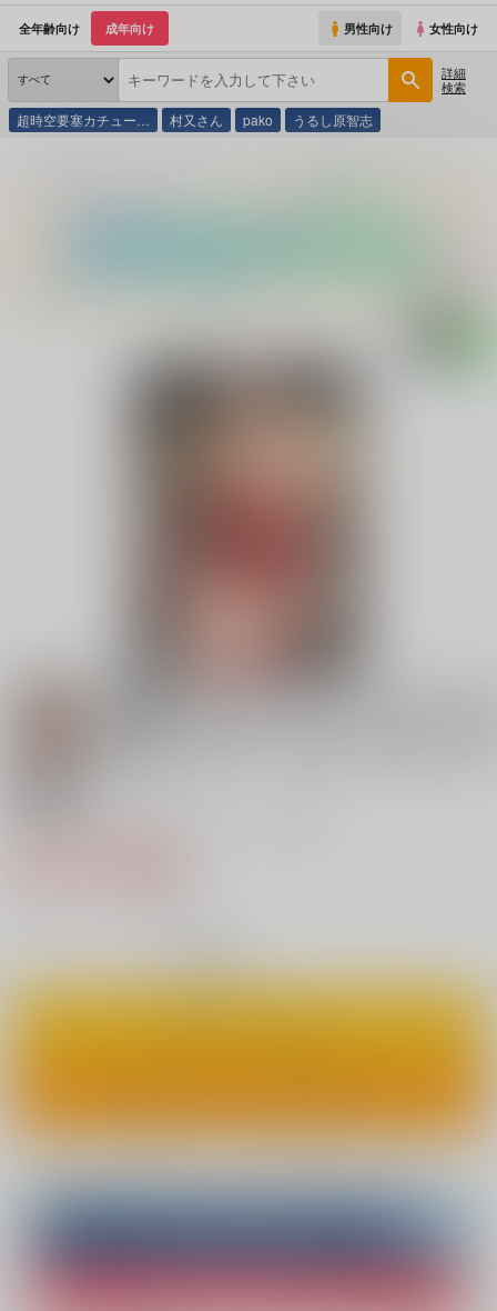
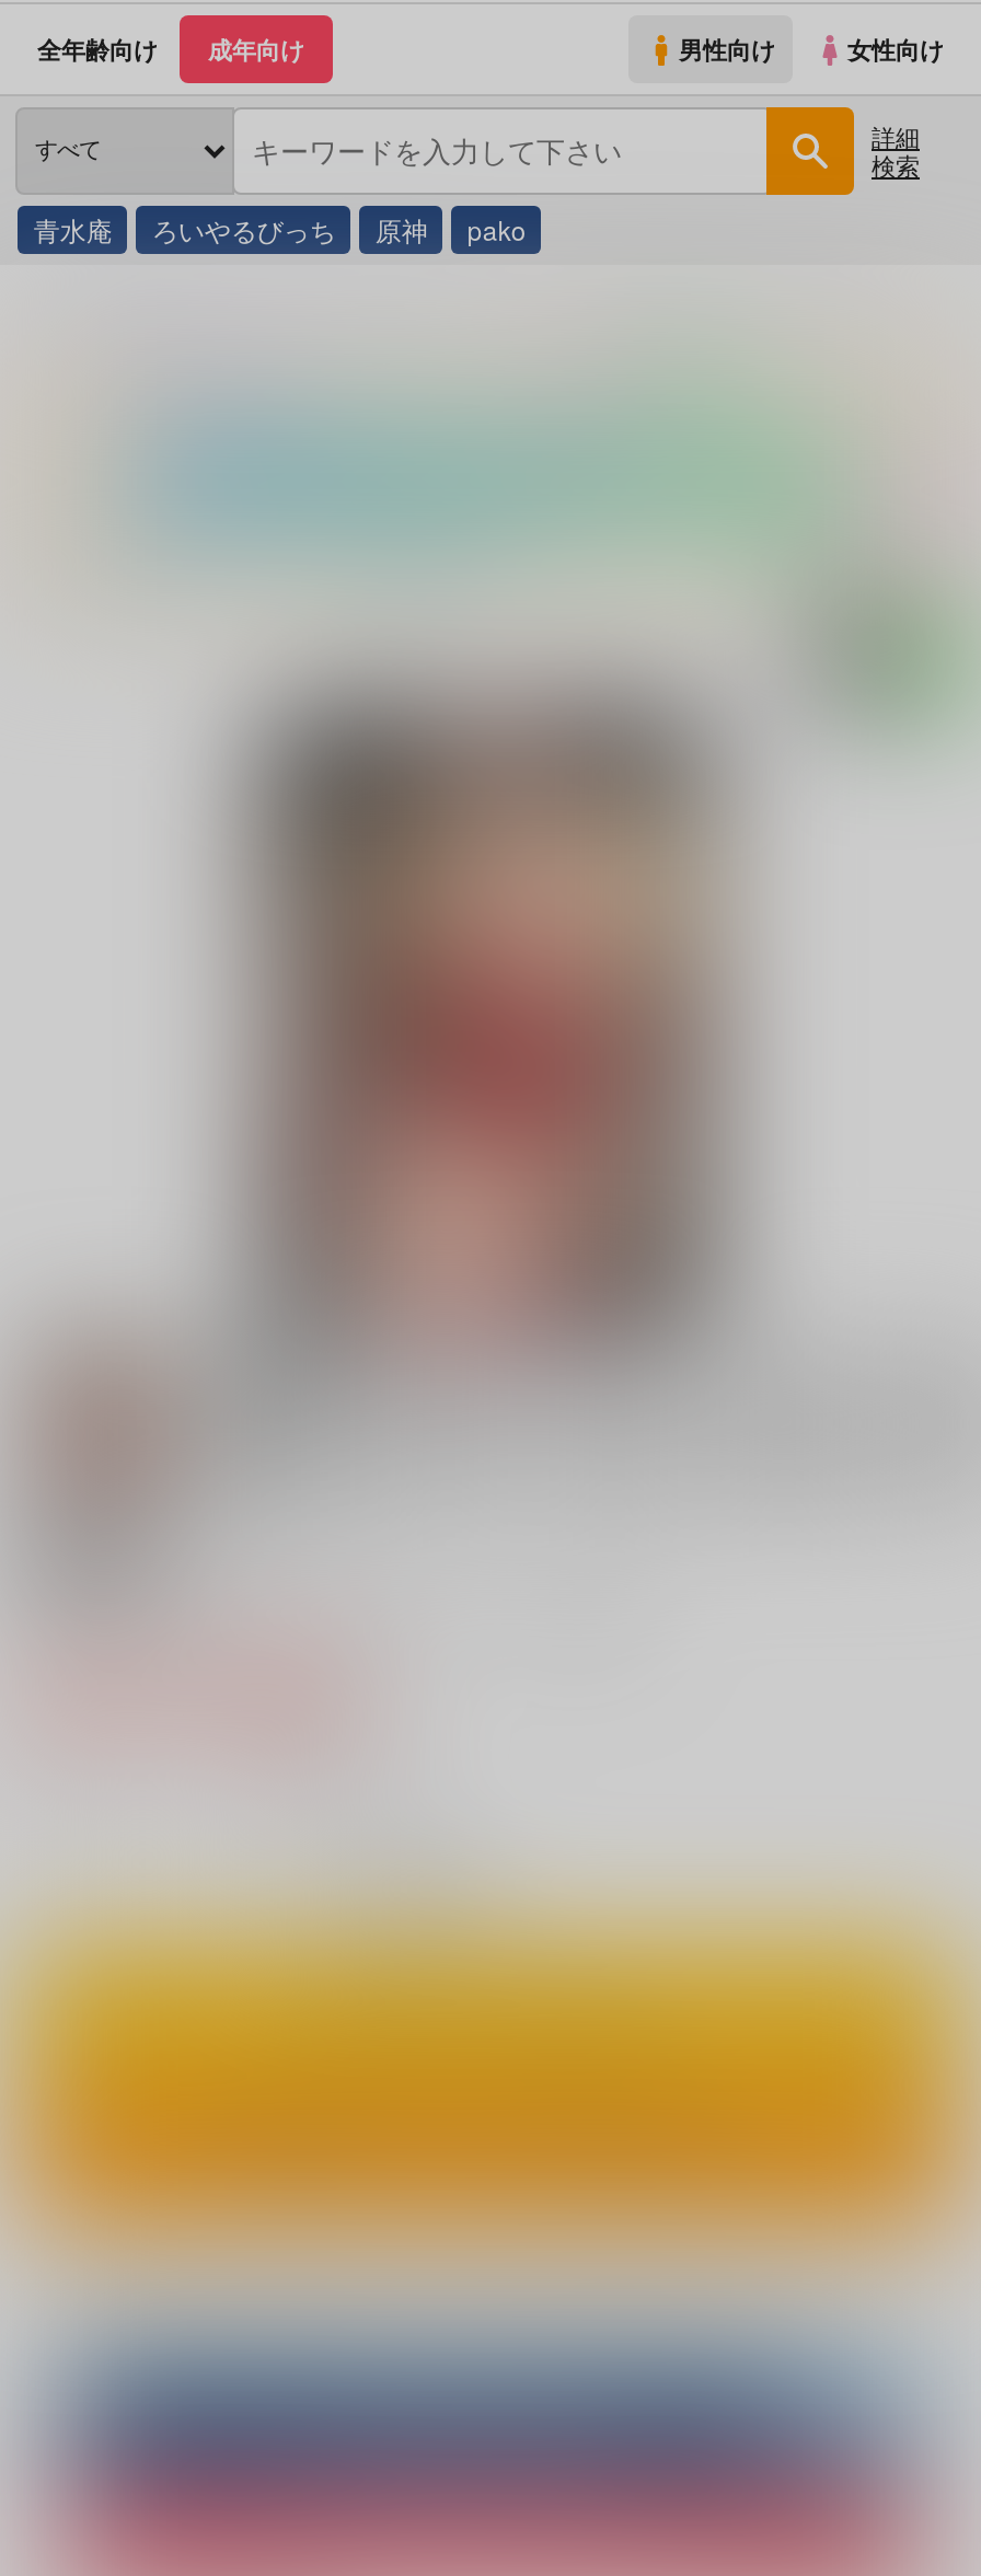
[17,110,223,129] 超時空要塞カチュー… | 村又さん -> [34,210,428,247] 青水庵 | ろいやるびっち | 原神
[293,110,373,129] うるし原智志 -> none

